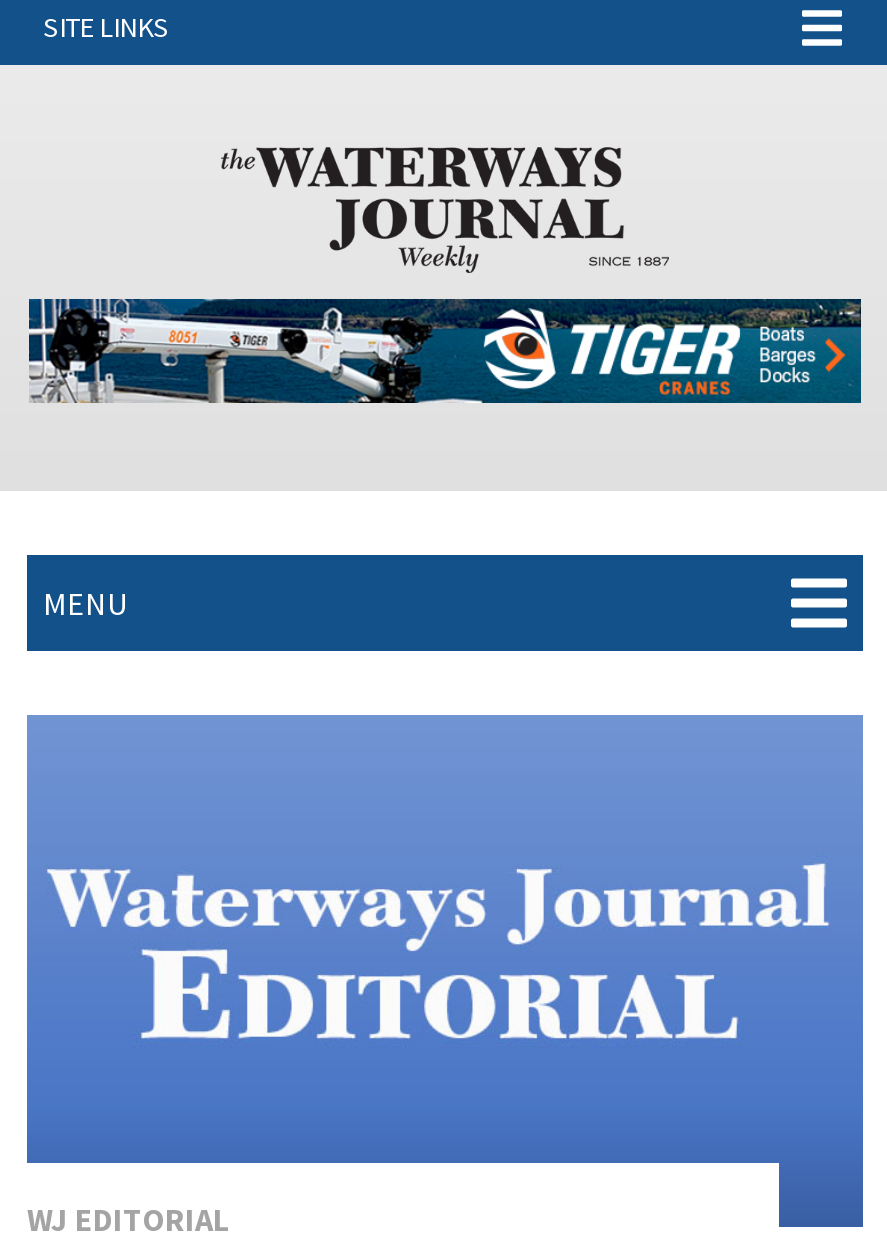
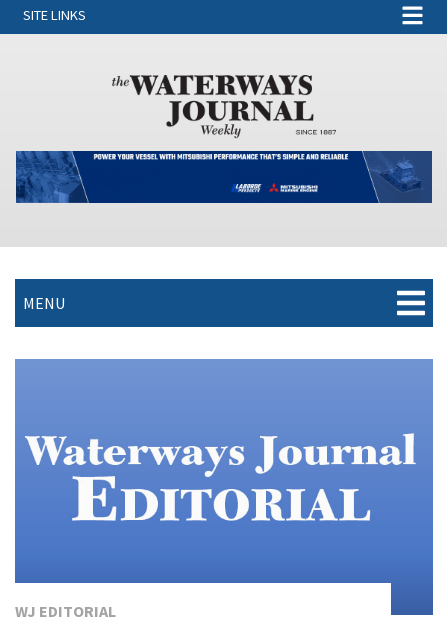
[29,299,861,405] [image] -> [15,151,432,204] [image]

